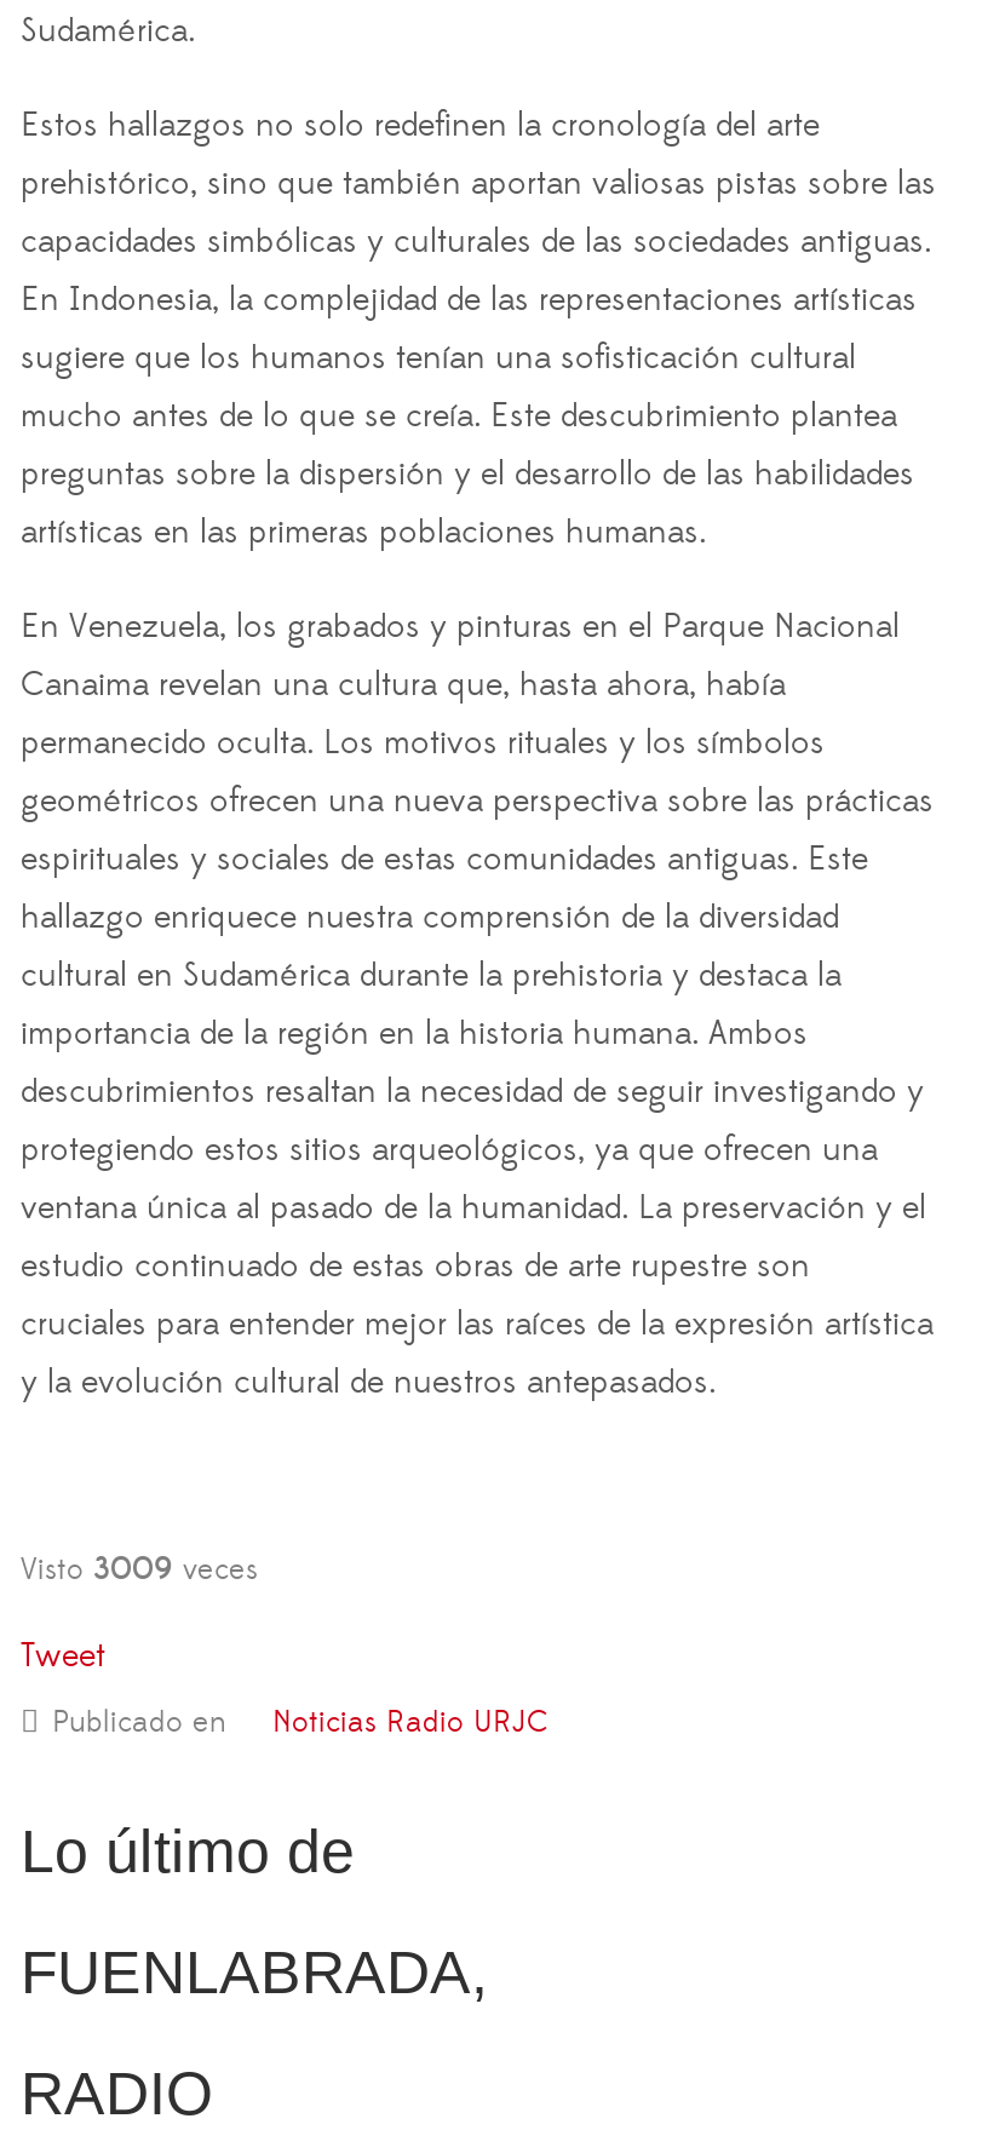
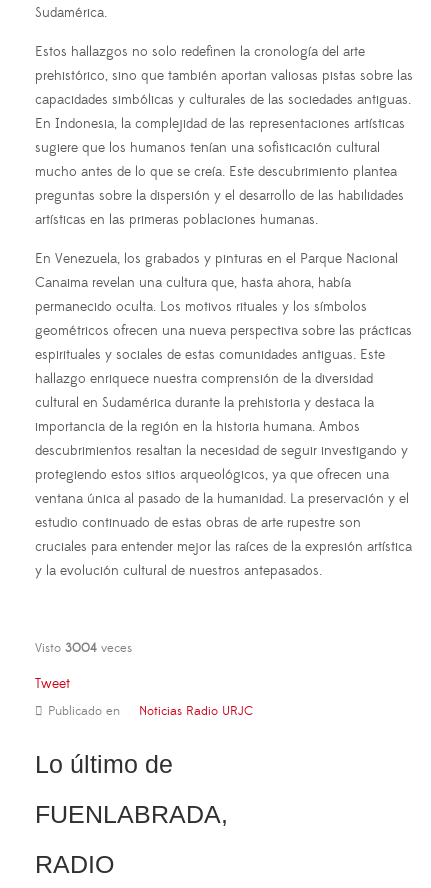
[21,1550,258,1588] Visto 3009 veces -> [35,640,132,656] Visto 3004 veces

